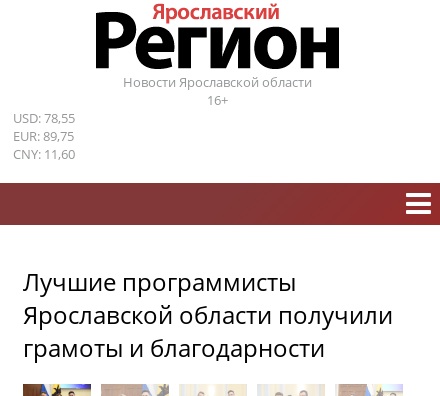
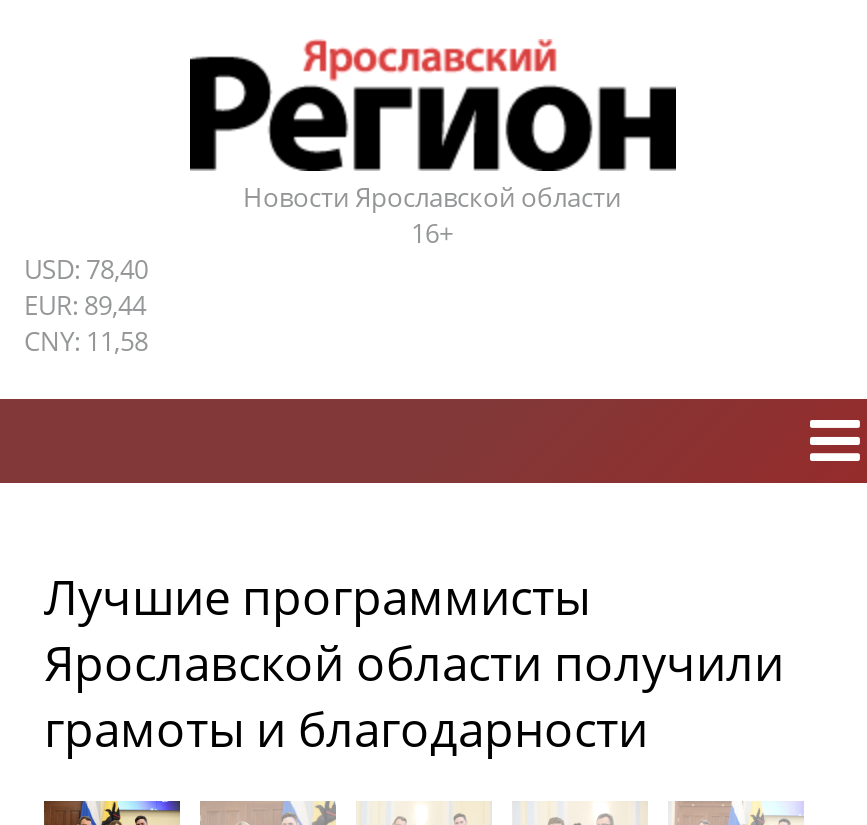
[13,109,75,127] USD: 78,55 -> [24,251,148,287] USD: 78,40
[13,127,74,145] EUR: 89,75 -> [24,287,146,323] EUR: 89,44
[13,145,75,163] CNY: 11,60 -> [24,323,148,359] CNY: 11,58

